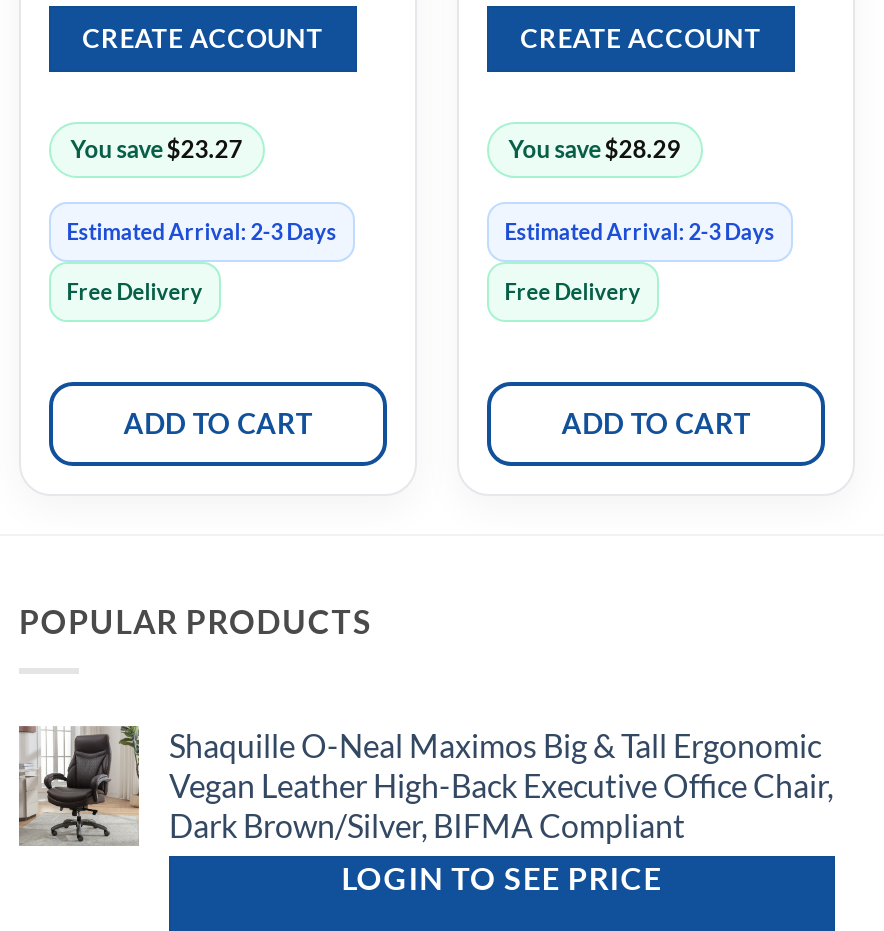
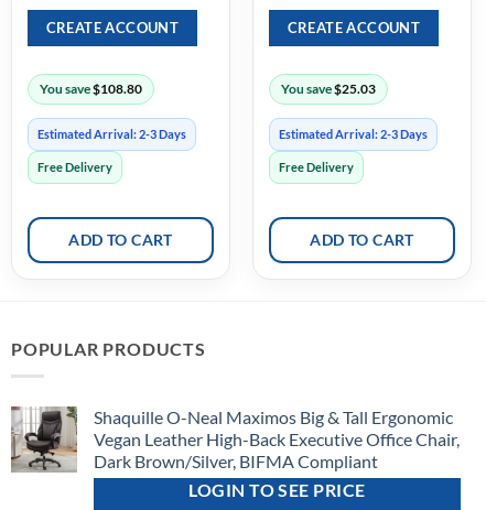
[71,134,243,164] You save$23.27 -> [39,80,142,97] You save$108.80
[509,134,681,164] You save$28.29 -> [281,80,376,97] You save$25.03

